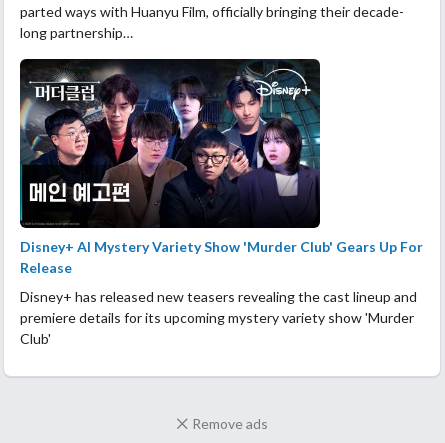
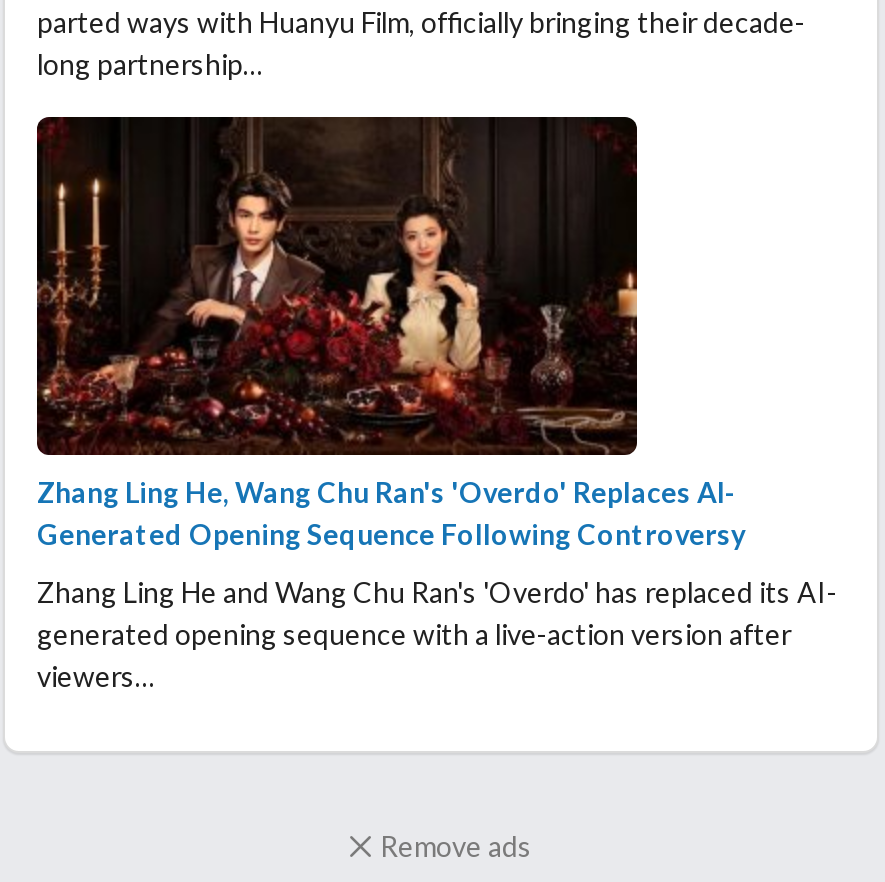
[19,58,423,275] [image] | Disney+ AI Mystery Variety Show 'Murder Club' Gears Up For | Release -> [35,114,745,551] [image] | Zhang Ling He, Wang Chu Ran's 'Overdo' Replaces AI- | Generated Opening Sequence Following Controversy
[20,287,417,346] Disney+ has released new teasers revealing the cast lineup and | premiere details for its upcoming mystery variety show 'Murder | Club' -> [37,575,837,693] Zhang Ling He and Wang Chu Ran's 'Overdo' has replaced its AI- | generated opening sequence with a live-action version after | viewers…

